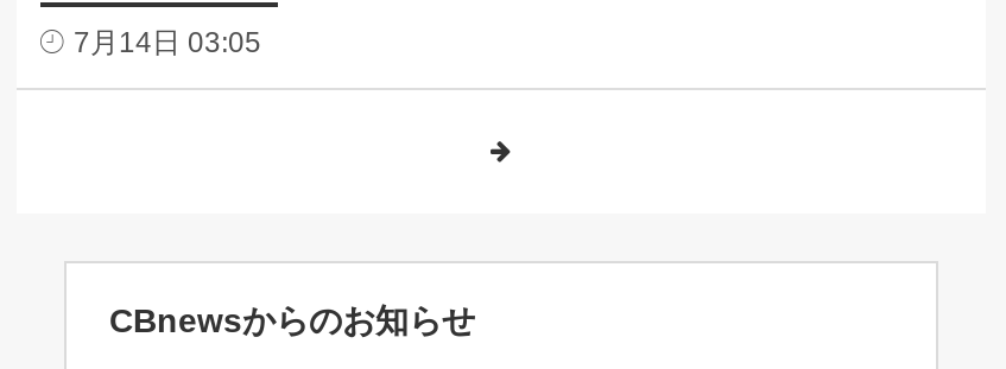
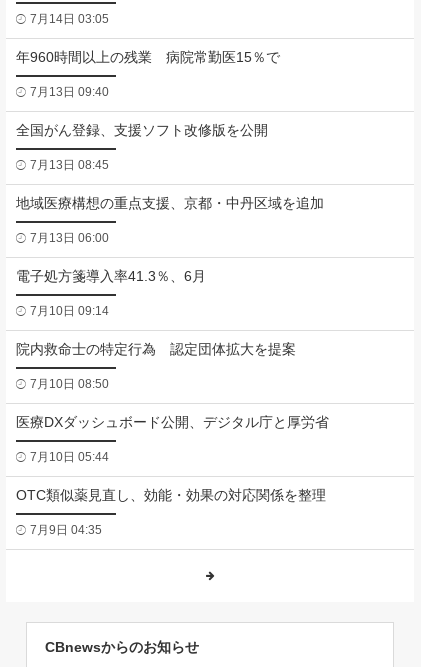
none -> [16,49,329,537] 年960時間以上の残業 病院常勤医15％で | 7月13日 09:40 | 全国がん登録、支援ソフト改修版を公開 | 7月13日 08:45 | 地域医療構想の重点支援、京都・中丹区域を追加 | 7月13日 06:00 | 電子処方箋導入率41.3％、6月 | 7月10日 09:14 | 院内救命士の特定行為 認定団体拡大を提案 | 7月10日 08:50 | 医療DXダッシュボード公開、デジタル庁と厚労省 | 7月10日 05:44 | OTC類似薬見直し、効能・効果の対応関係を整理 | 7月9日 04:35

